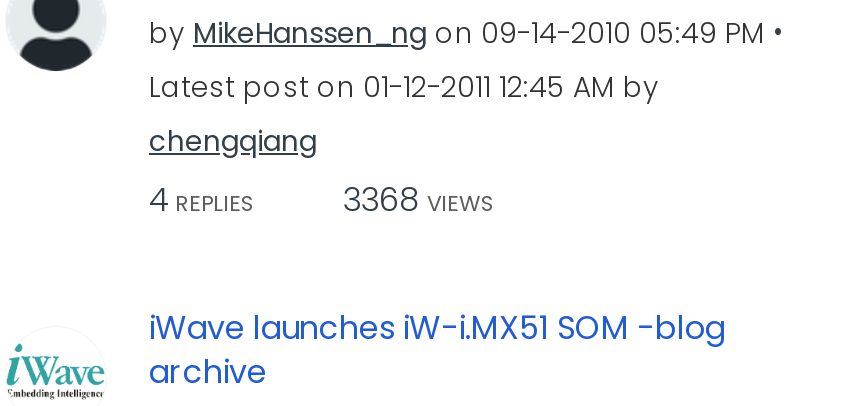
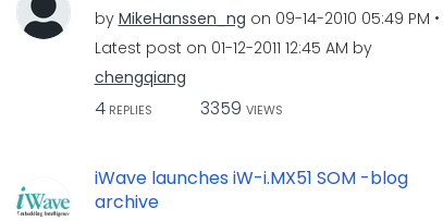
[149,176,495,222] 4 REPLIES 3368 VIEWS -> [94,96,282,121] 4 REPLIES 3359 VIEWS

